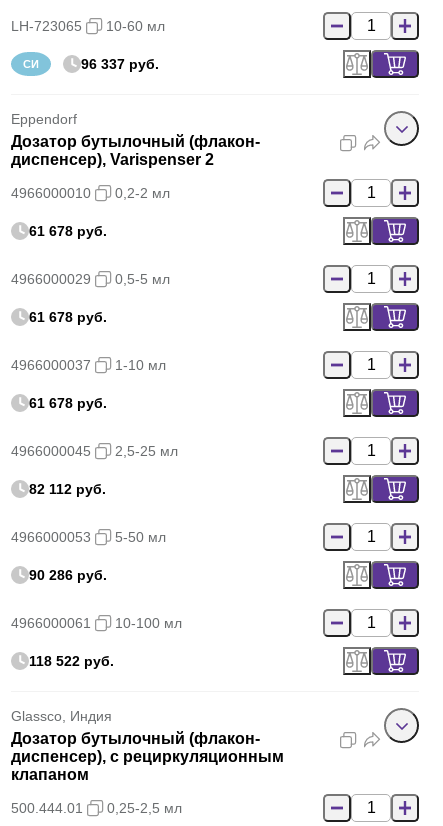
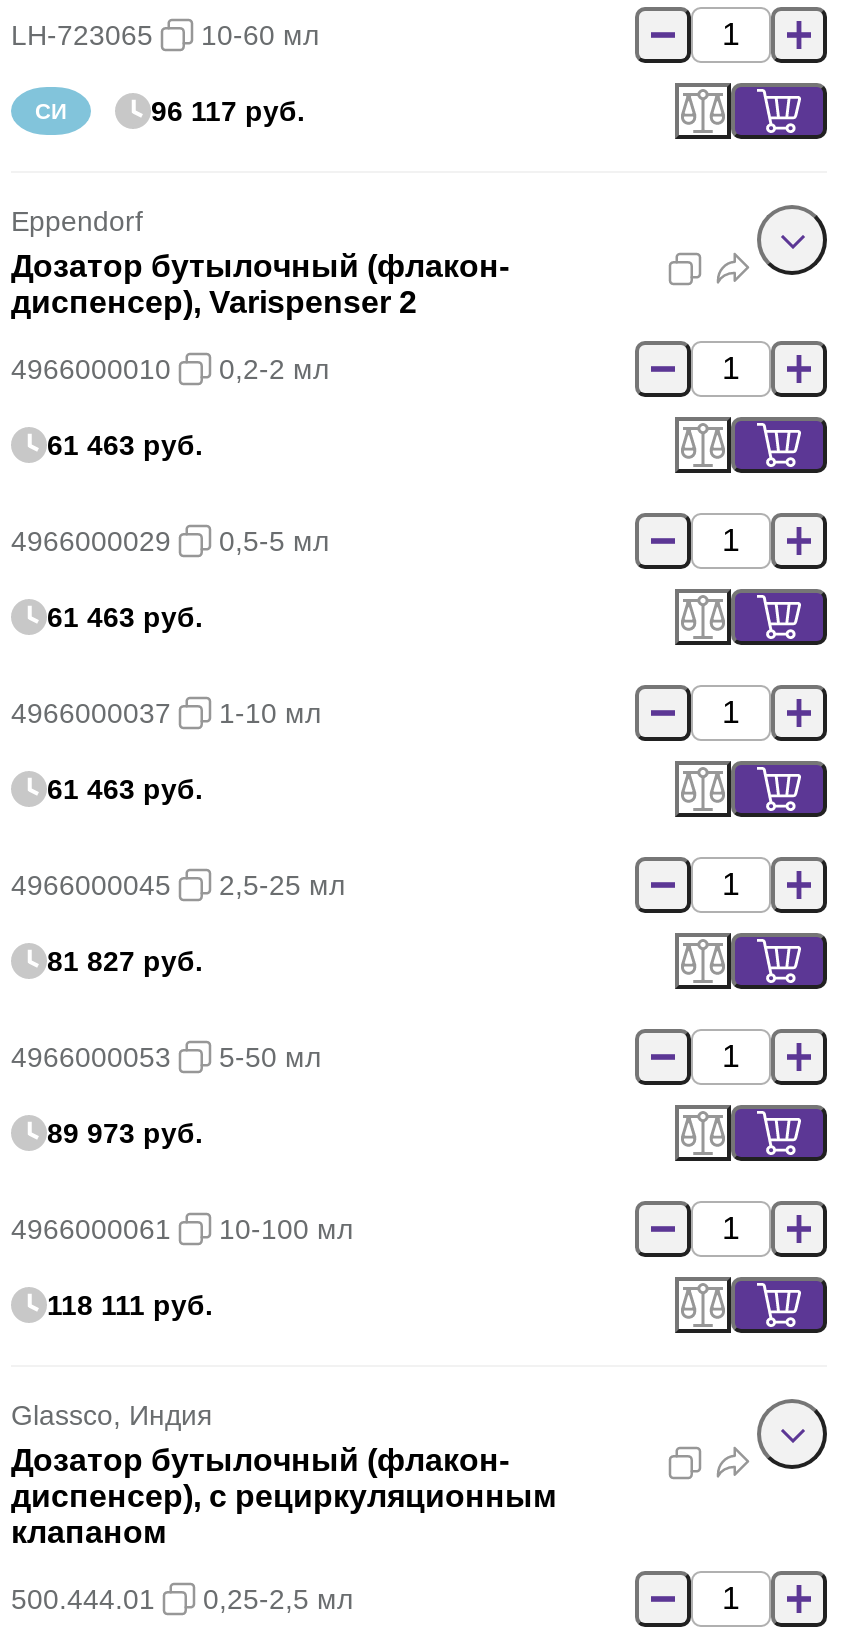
[81,56,159,72] 96 337 руб. -> [151,95,305,127] 96 117 руб.
[29,223,107,239] 61 678 руб. -> [47,429,203,461] 61 463 руб.
[29,309,107,325] 61 678 руб. -> [47,601,203,633] 61 463 руб.
[29,395,107,411] 61 678 руб. -> [47,773,203,805] 61 463 руб.
[29,481,106,497] 82 112 руб. -> [47,945,203,977] 81 827 руб.
[29,567,107,583] 90 286 руб. -> [47,1117,203,1149] 89 973 руб.
[29,653,114,669] 118 522 руб. -> [47,1289,213,1321] 118 111 руб.

